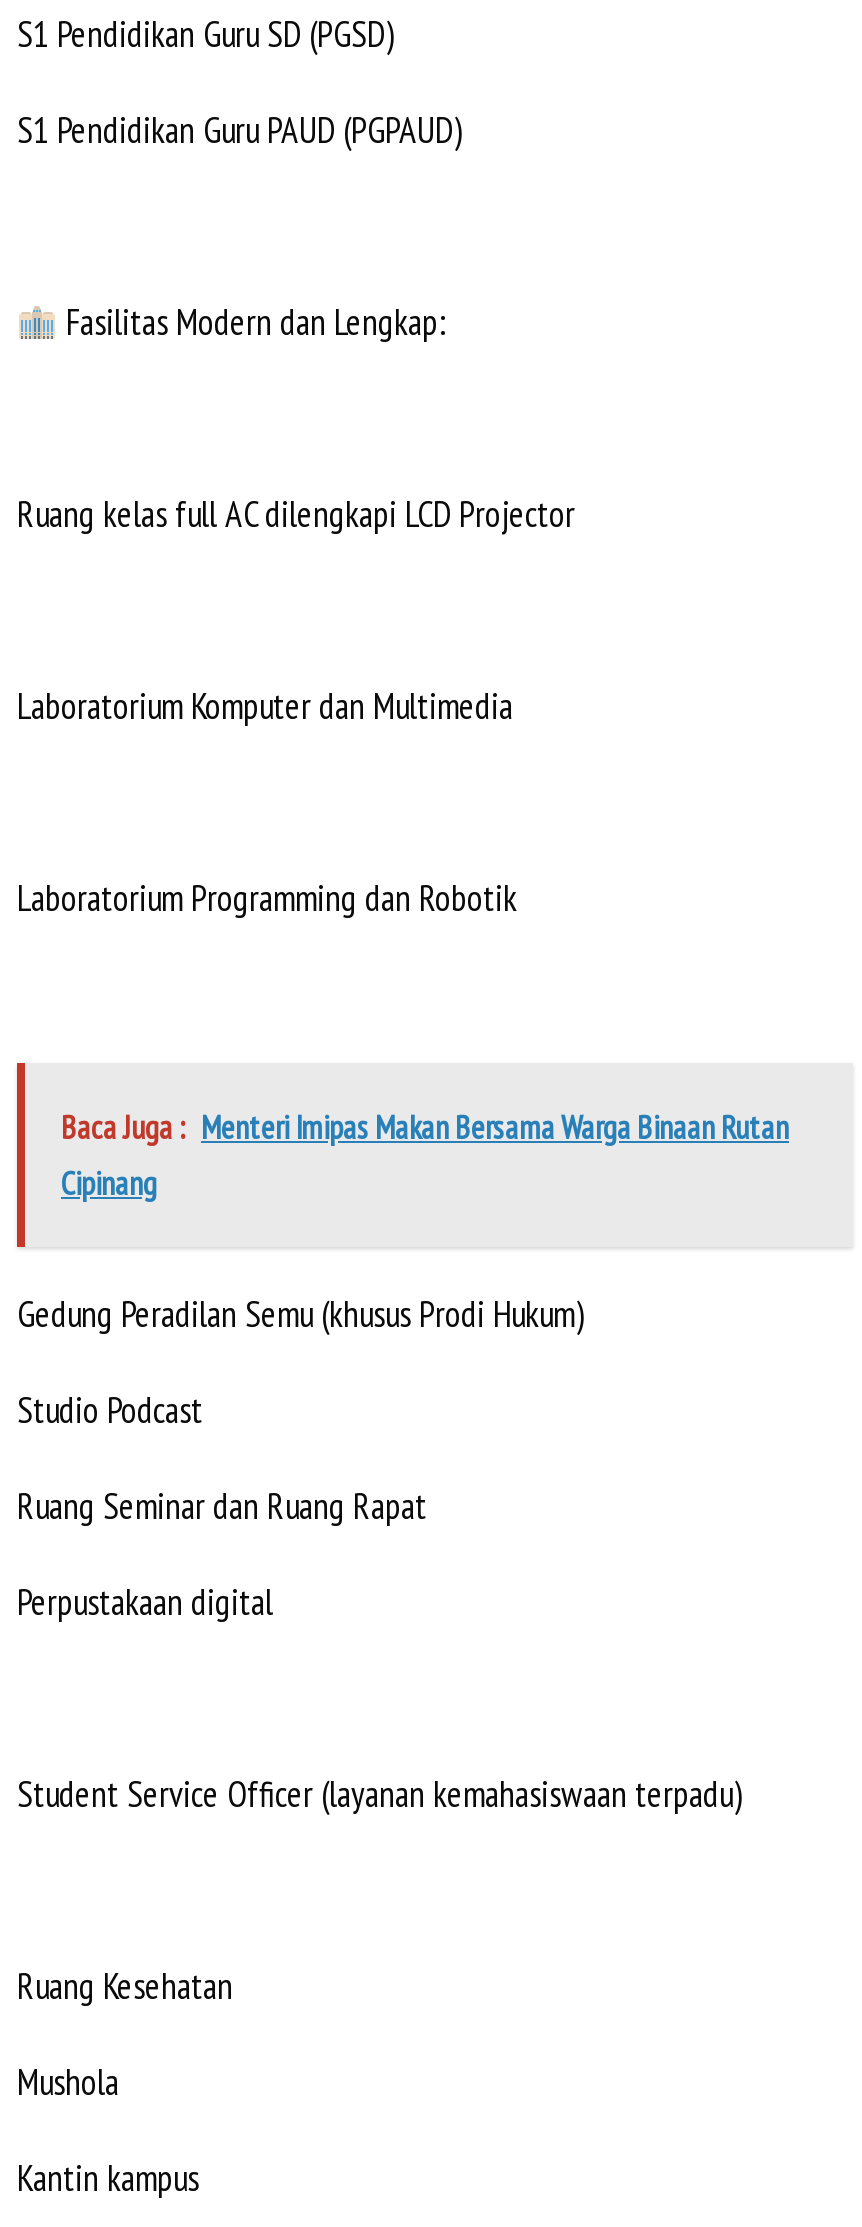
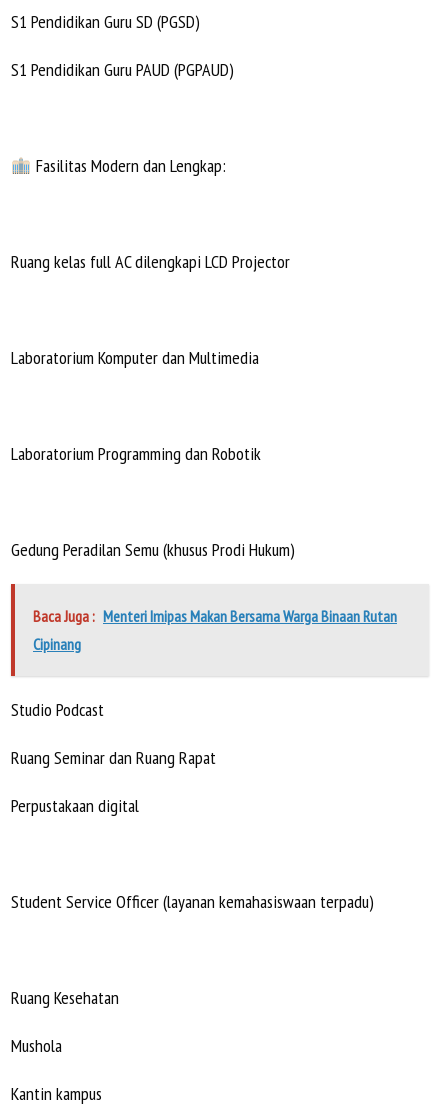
moved [61,1108,789,1204] -> [33,606,397,654]: Baca Juga : Menteri Imipas Makan Bersama Warga Binaan Rutan | Cipinang
moved [17,1292,585,1338] -> [11,538,295,561]: Gedung Peradilan Semu (khusus Prodi Hukum)

